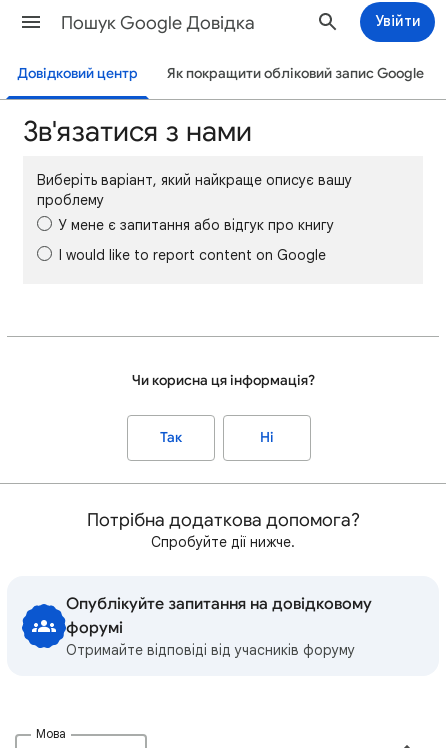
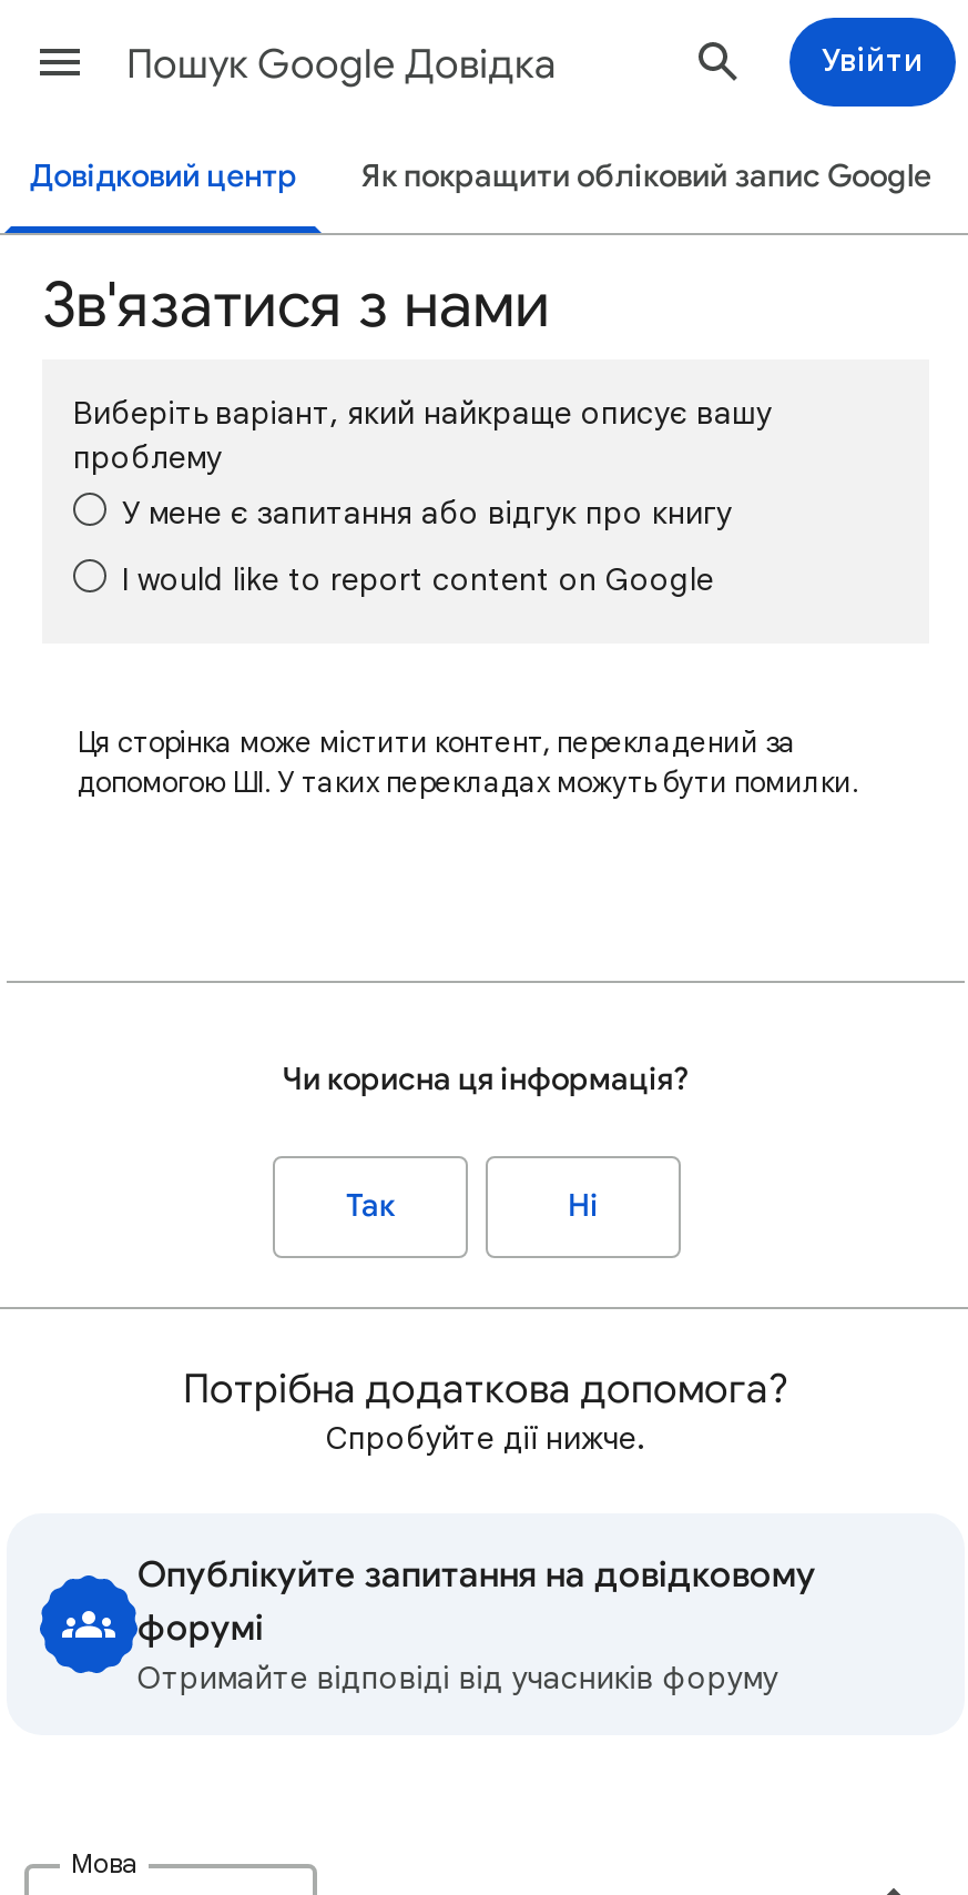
none -> [78,723,858,801] Ця сторінка може містити контент, перекладений за | допомогою ШІ. У таких перекладах можуть бути помилки.

